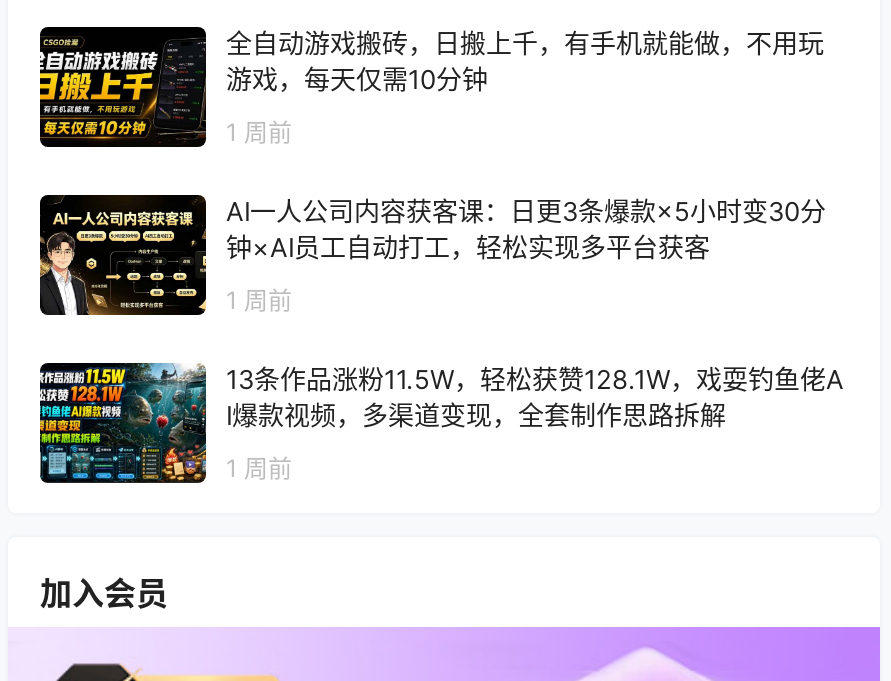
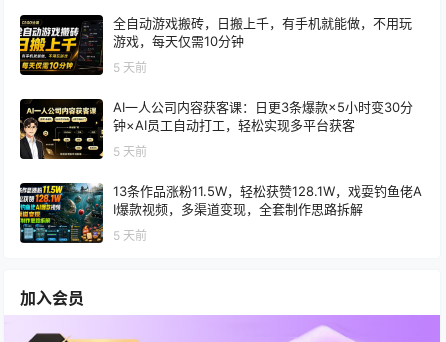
[226,117,292,147] 1 周前 -> [113,60,147,75] 5 天前
[226,285,292,315] 1 周前 -> [113,144,147,159] 5 天前
[226,453,292,483] 1 周前 -> [113,228,147,243] 5 天前

